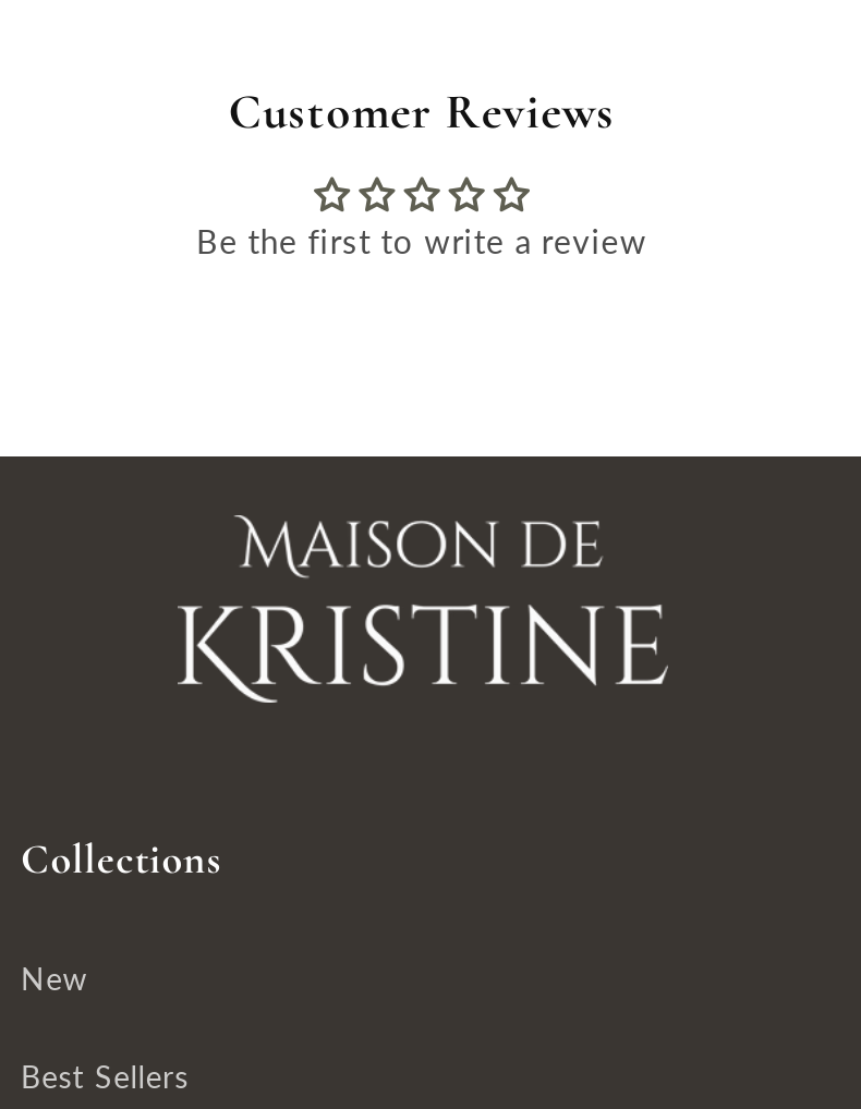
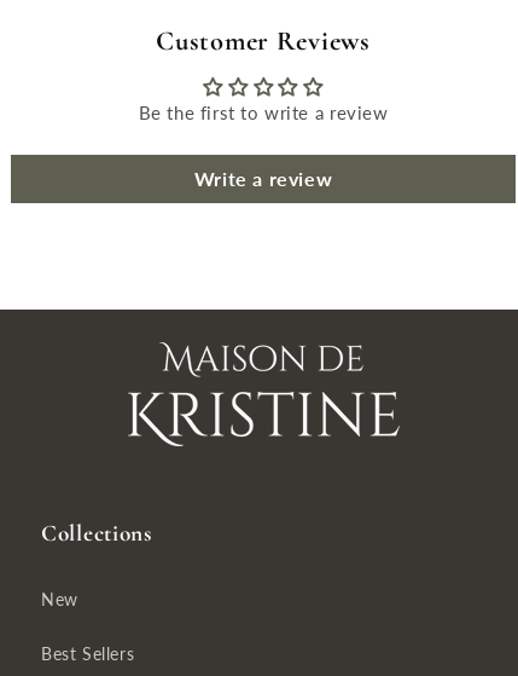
none -> [194,167,332,190] Write a review

